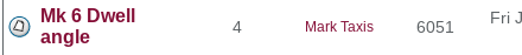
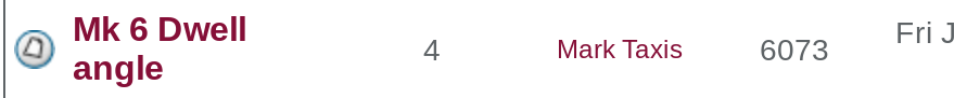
[416,17,454,36] 6051 -> [760,32,829,66] 6073

